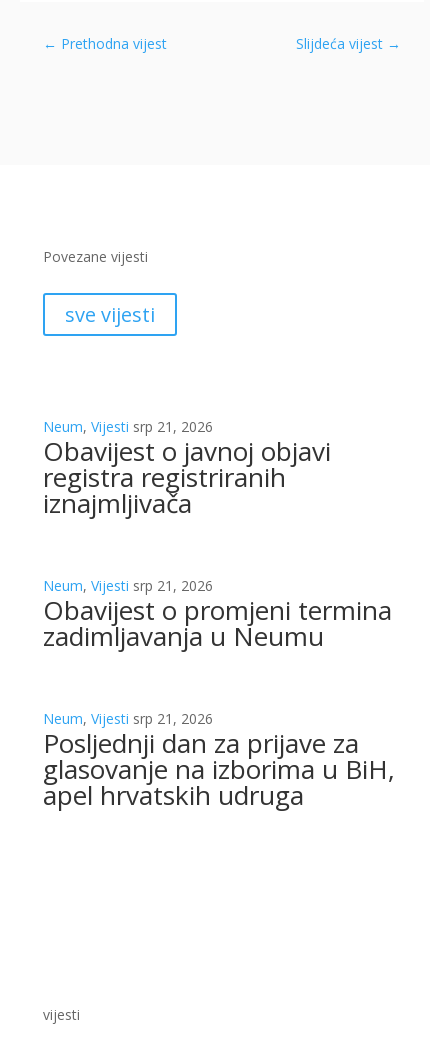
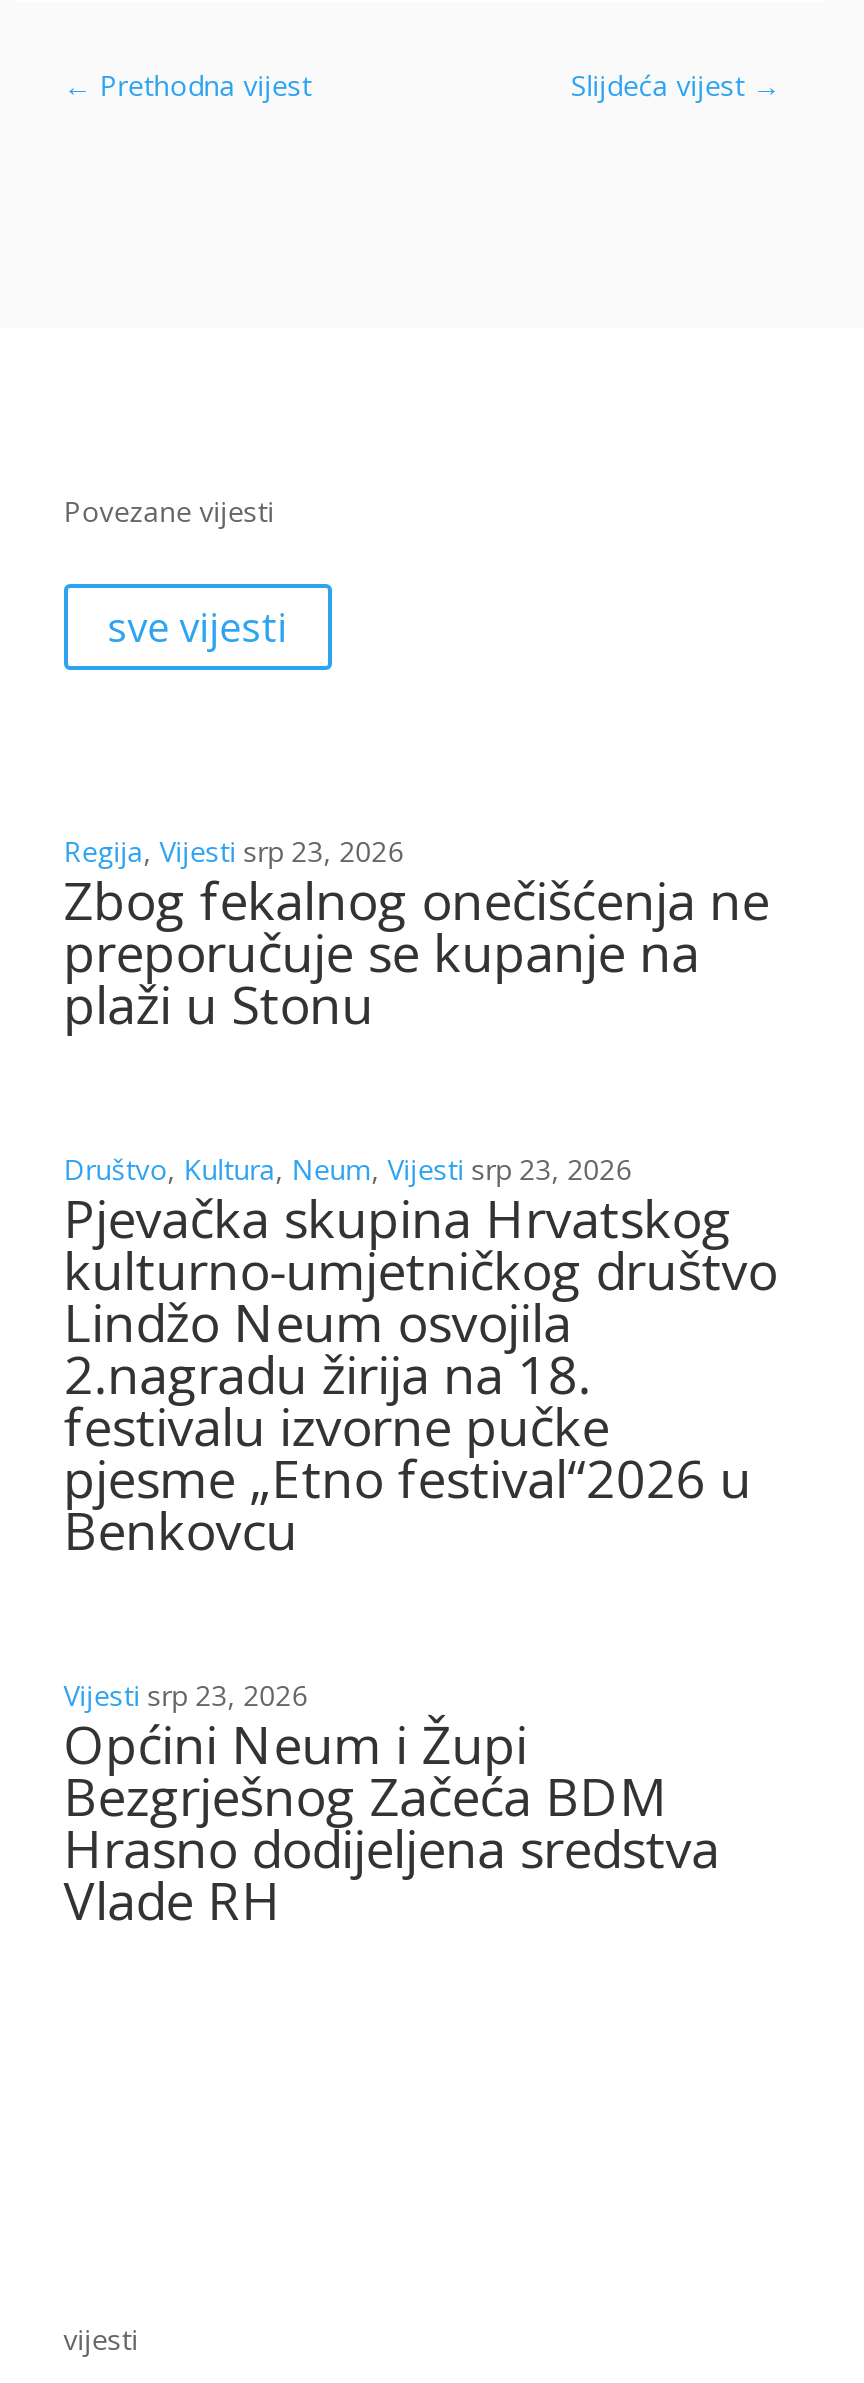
[43,417,331,521] Neum, Vijesti srp 21, 2026 | Obavijest o javnoj objavi | registra registriranih | iznajmljivača -> [64,832,770,1040] Regija, Vijesti srp 23, 2026 | Zbog fekalnog onečišćenja ne | preporučuje se kupanje na | plaži u Stonu
[43,576,392,654] Neum, Vijesti srp 21, 2026 | Obavijest o promjeni termina | zadimljavanja u Neumu -> [64,1150,778,1566] Društvo, Kultura, Neum, Vijesti srp 23, 2026 | Pjevačka skupina Hrvatskog | kulturno-umjetničkog društvo | Lindžo Neum osvojila | 2.nagradu žirija na 18. | festivalu izvorne pučke | pjesme „Etno festival“2026 u | Benkovcu
[43,709,395,813] Neum, Vijesti srp 21, 2026 | Posljednji dan za prijave za | glasovanje na izborima u BiH, | apel hrvatskih udruga -> [64,1676,720,1936] Vijesti srp 23, 2026 | Općini Neum i Župi | Bezgrješnog Začeća BDM | Hrasno dodijeljena sredstva | Vlade RH

